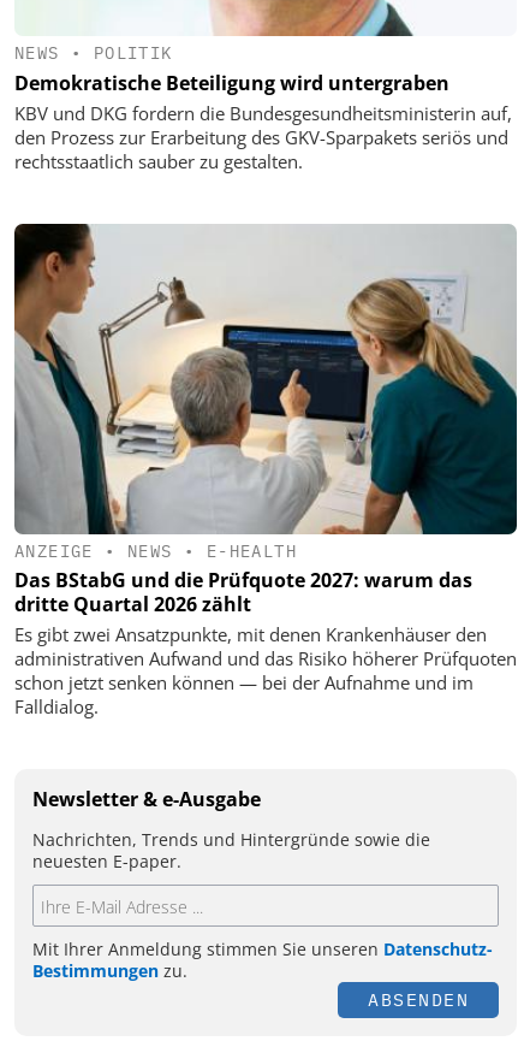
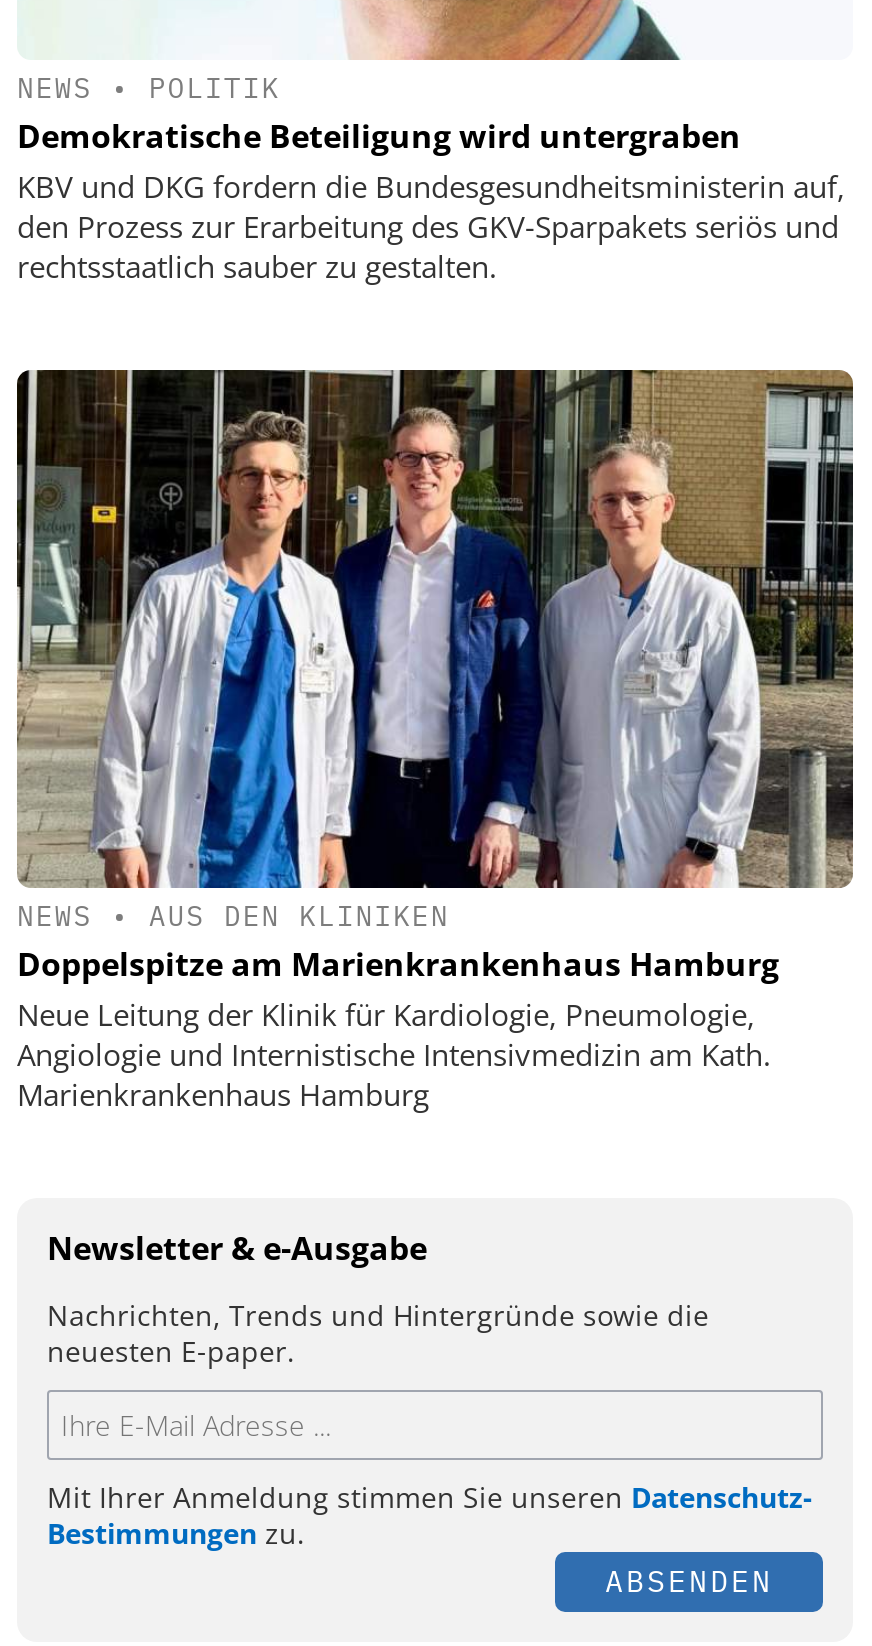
[14,224,517,719] [image] | ANZEIGE • NEWS • E-HEALTH | Das BStabG und die Prüfquote 2027: warum das | dritte Quartal 2026 zählt | Es gibt zwei Ansatzpunkte, mit denen Krankenhäuser den | administrativen Aufwand und das Risiko höherer Prüfquoten | schon jetzt senken können — bei der Aufnahme und im | Falldialog. -> [17,368,855,1114] [image] | NEWS • AUS DEN KLINIKEN | Doppelspitze am Marienkrankenhaus Hamburg | Neue Leitung der Klinik für Kardiologie, Pneumologie, | Angiologie und Internistische Intensivmedizin am Kath. | Marienkrankenhaus Hamburg

